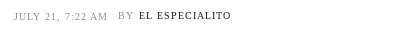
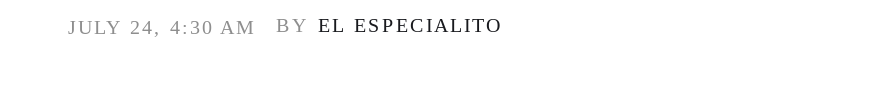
[14,10,231,22] JULY 21, 7:22 AM BY EL ESPECIALITO -> [68,14,502,38] JULY 24, 4:30 AM BY EL ESPECIALITO

